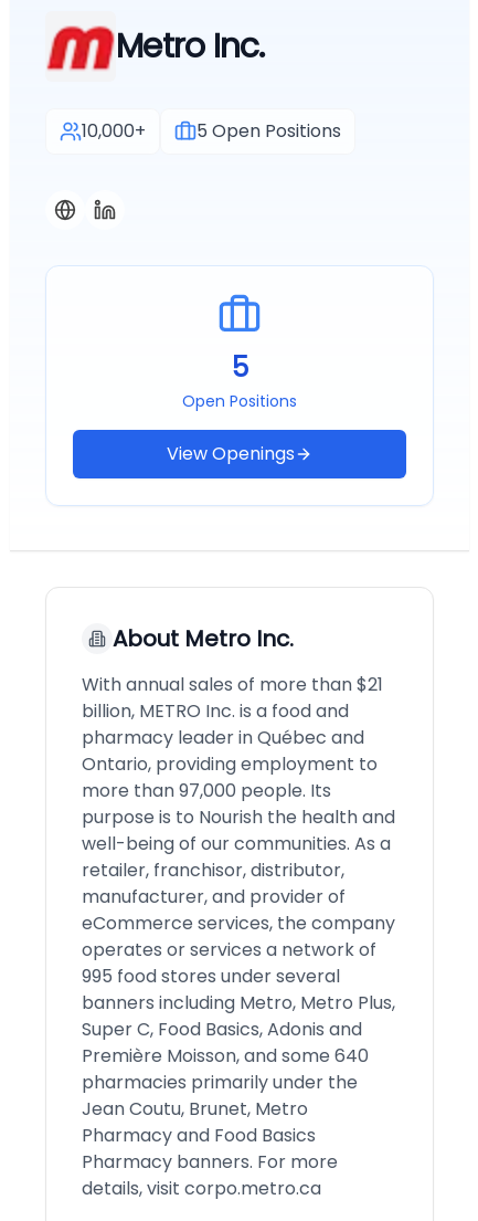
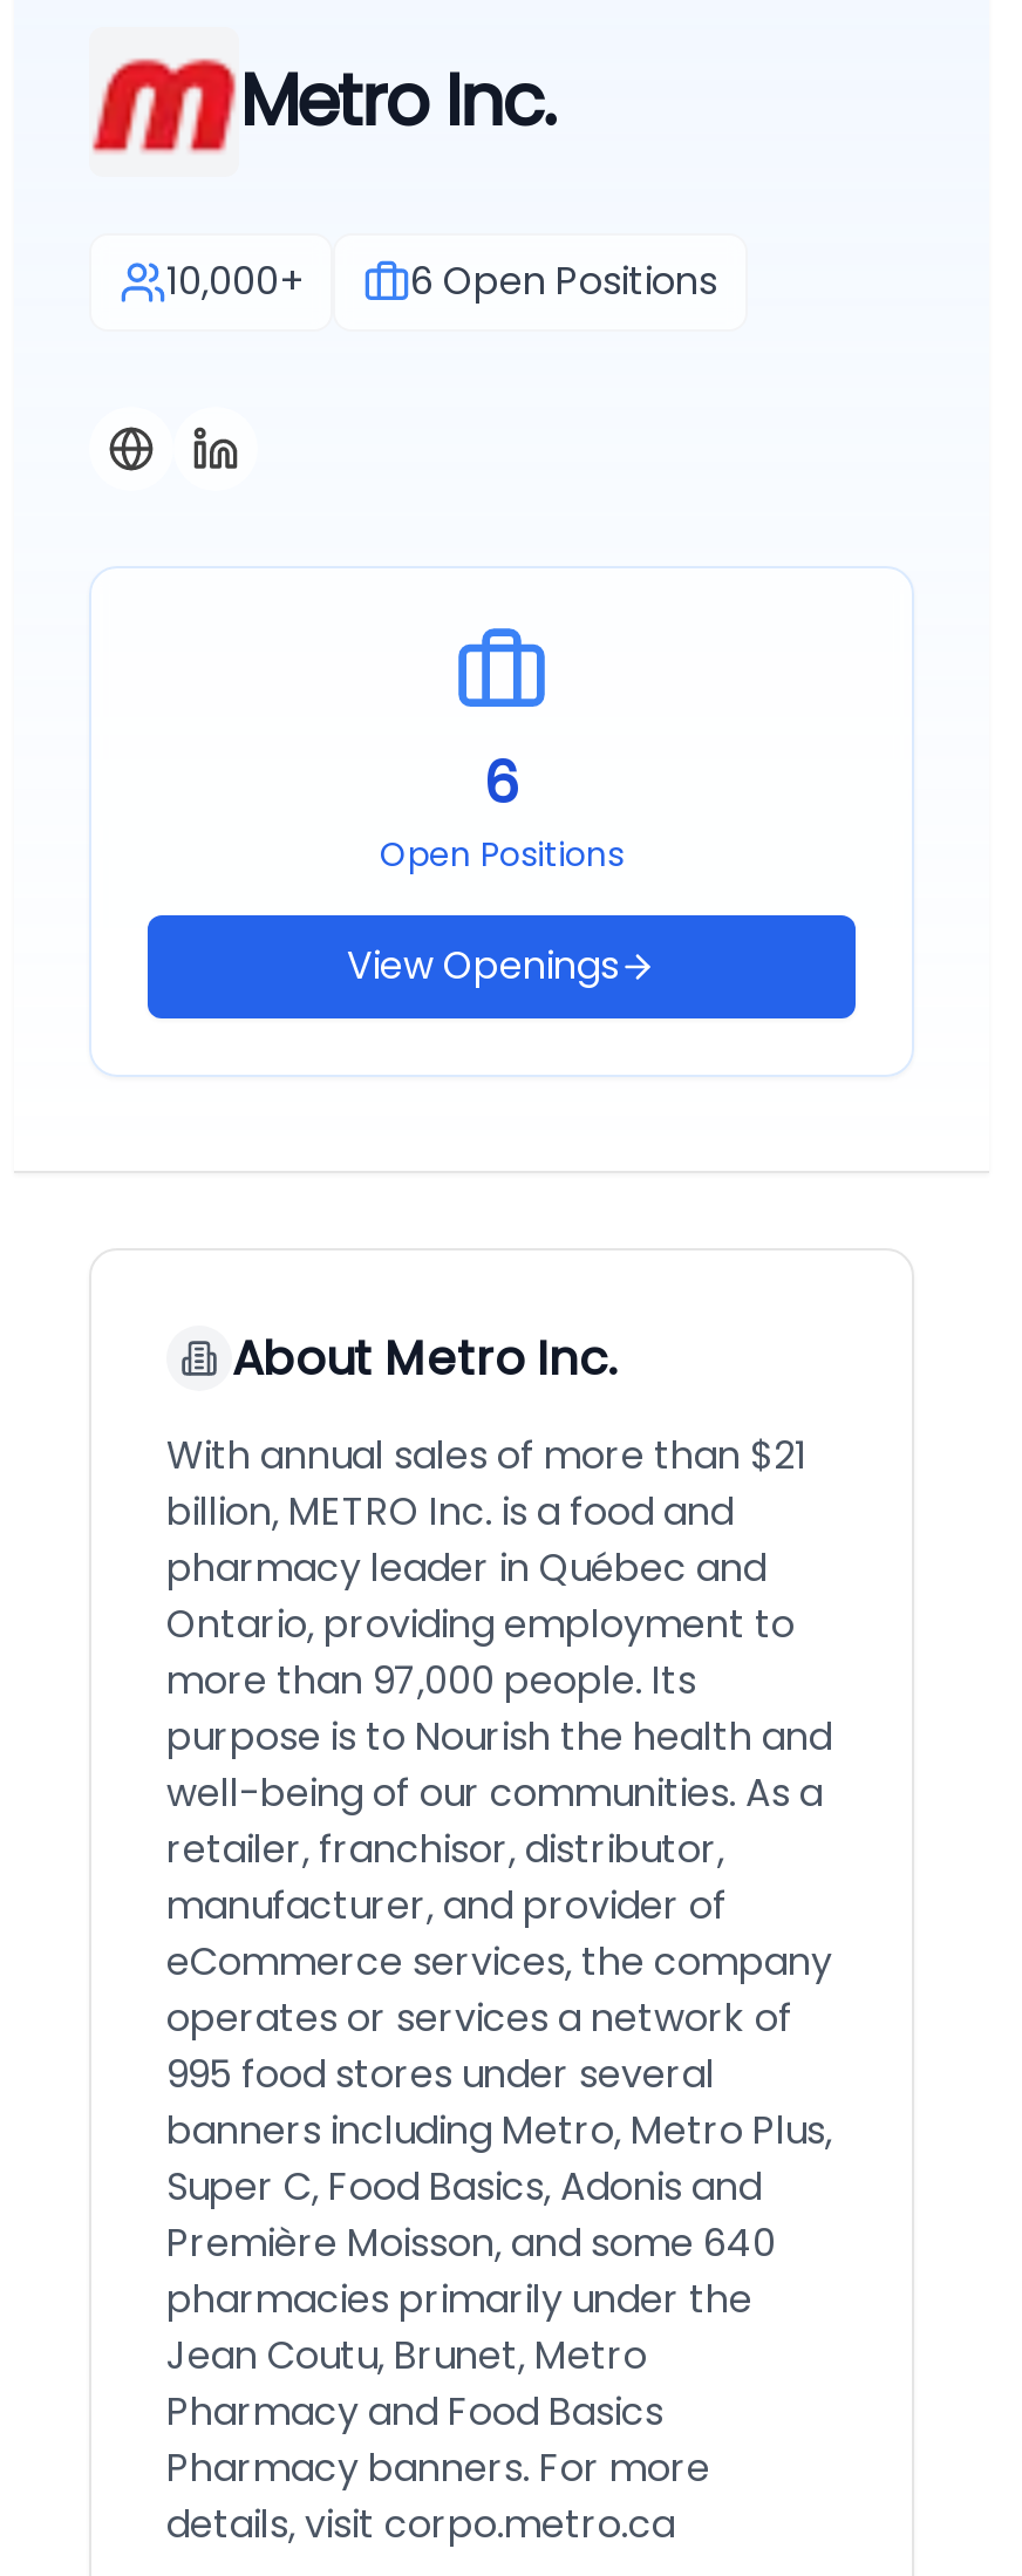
[196,118,341,144] 5 Open Positions -> [410,254,717,308] 6 Open Positions
[231,349,248,386] 5 -> [484,744,519,822] 6

